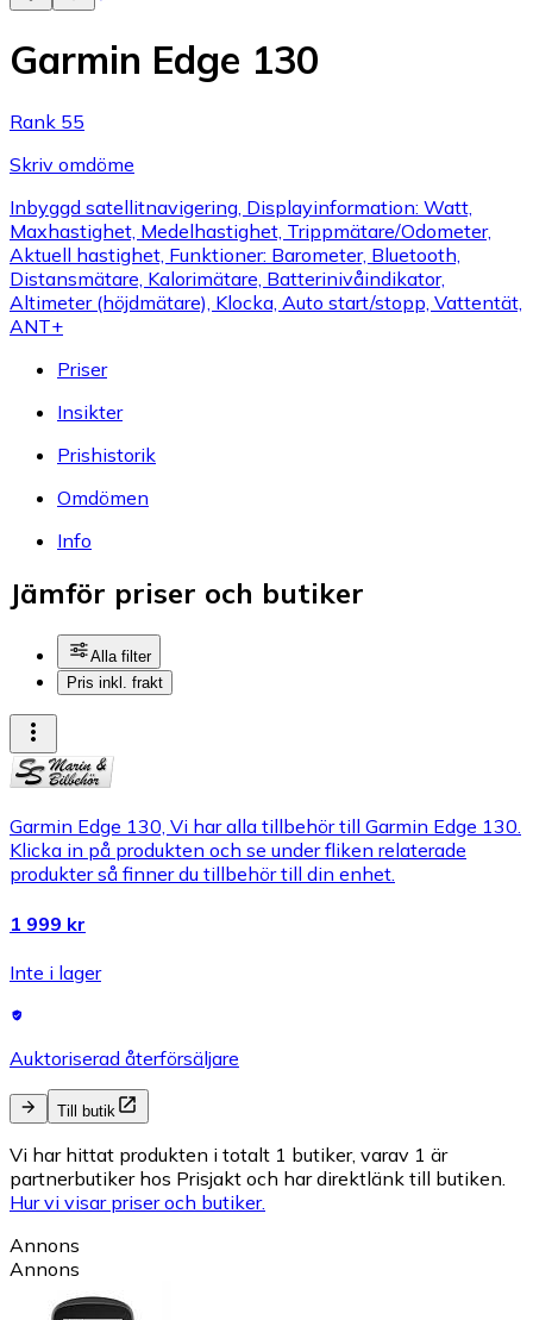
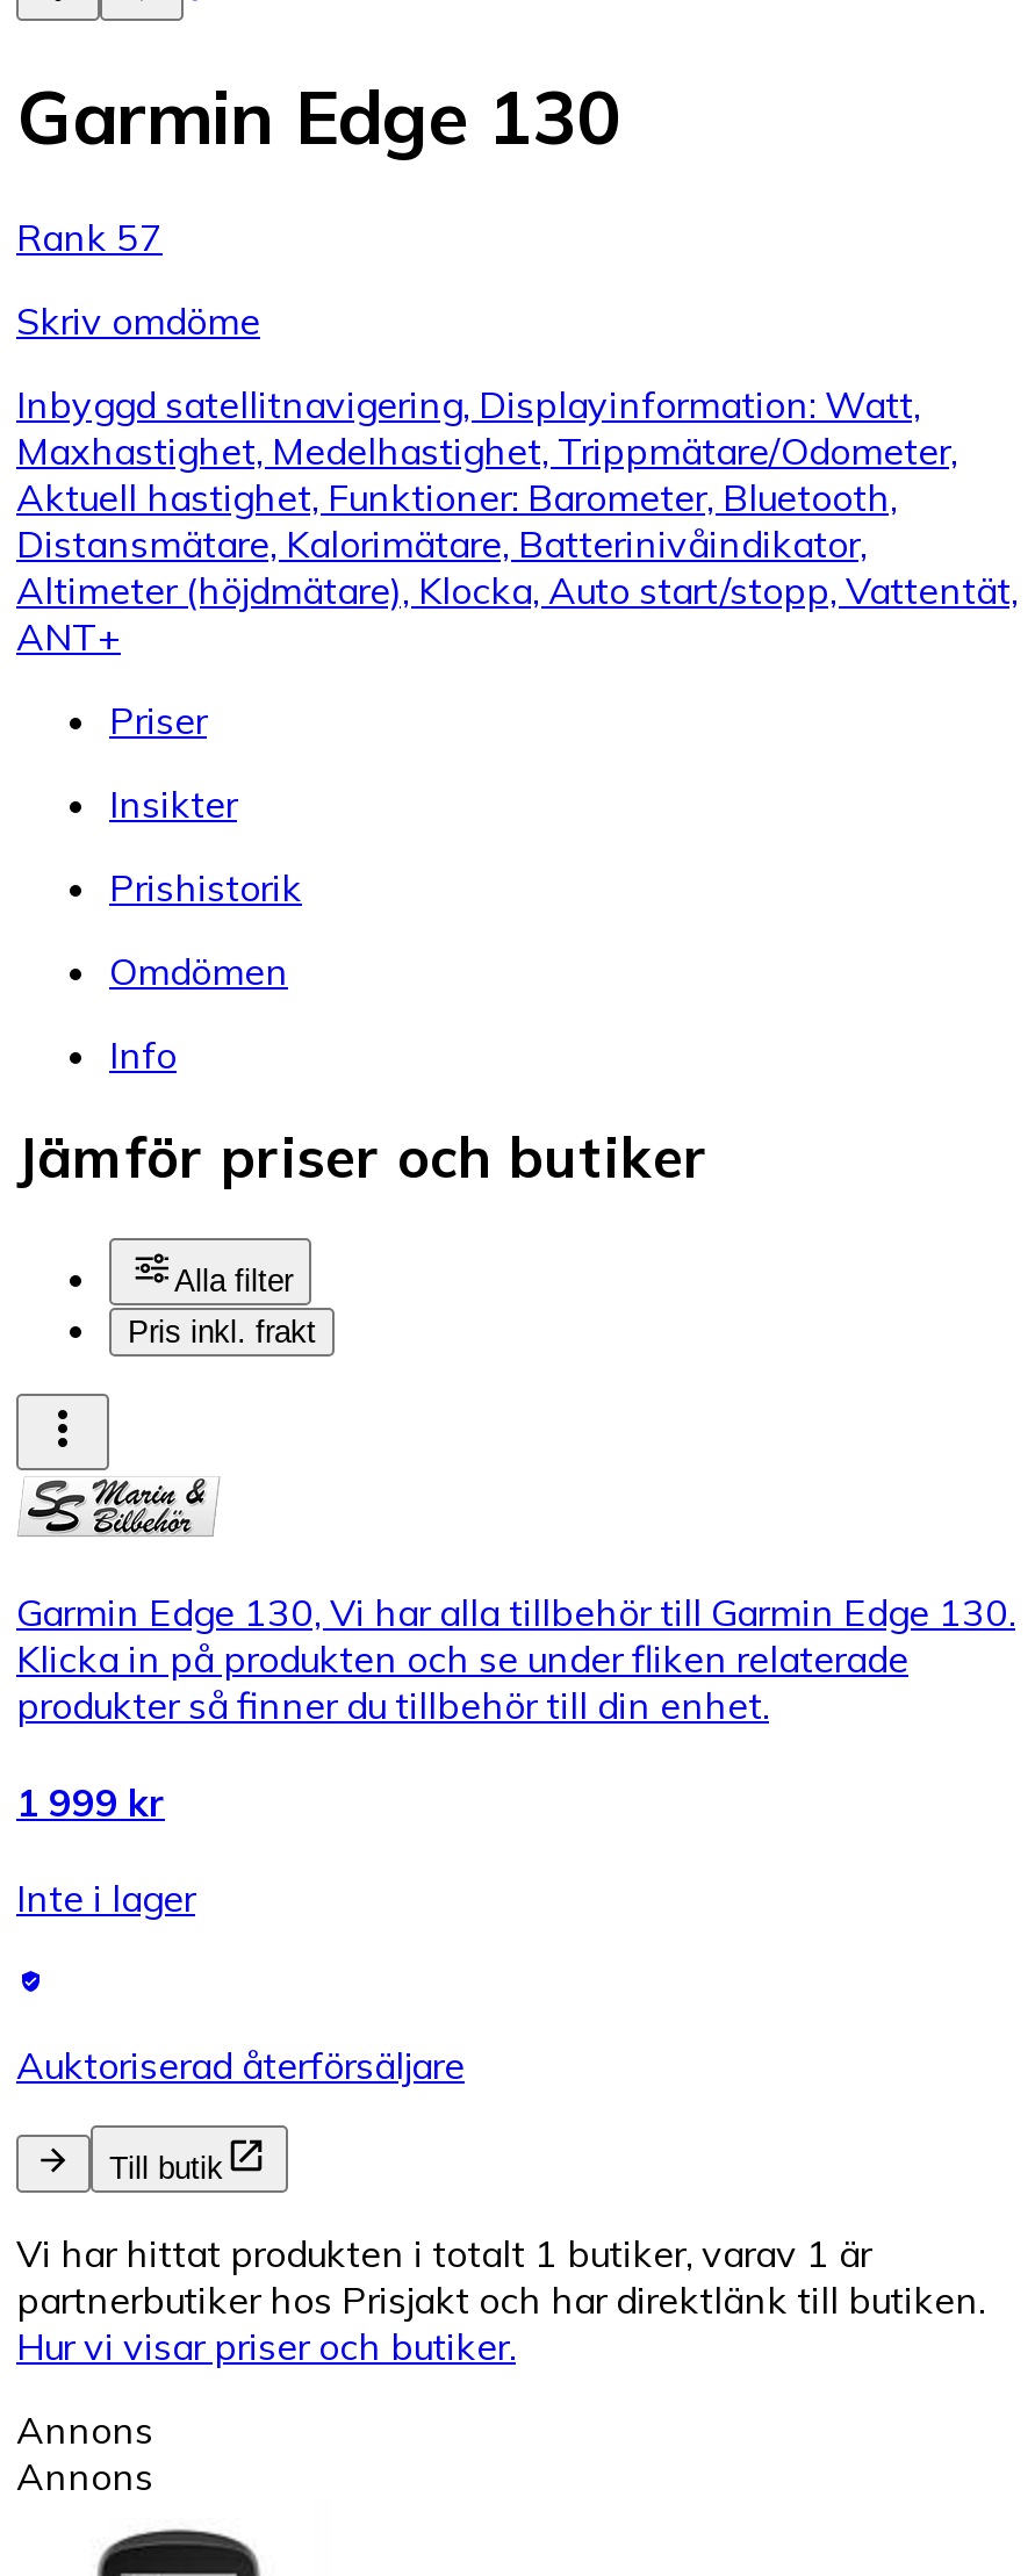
[10,109,84,133] Rank 55 -> [16,213,163,259] Rank 57

